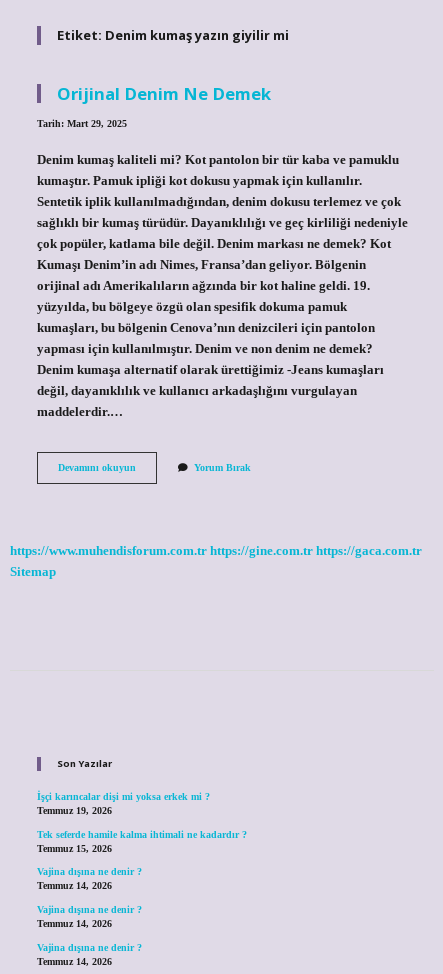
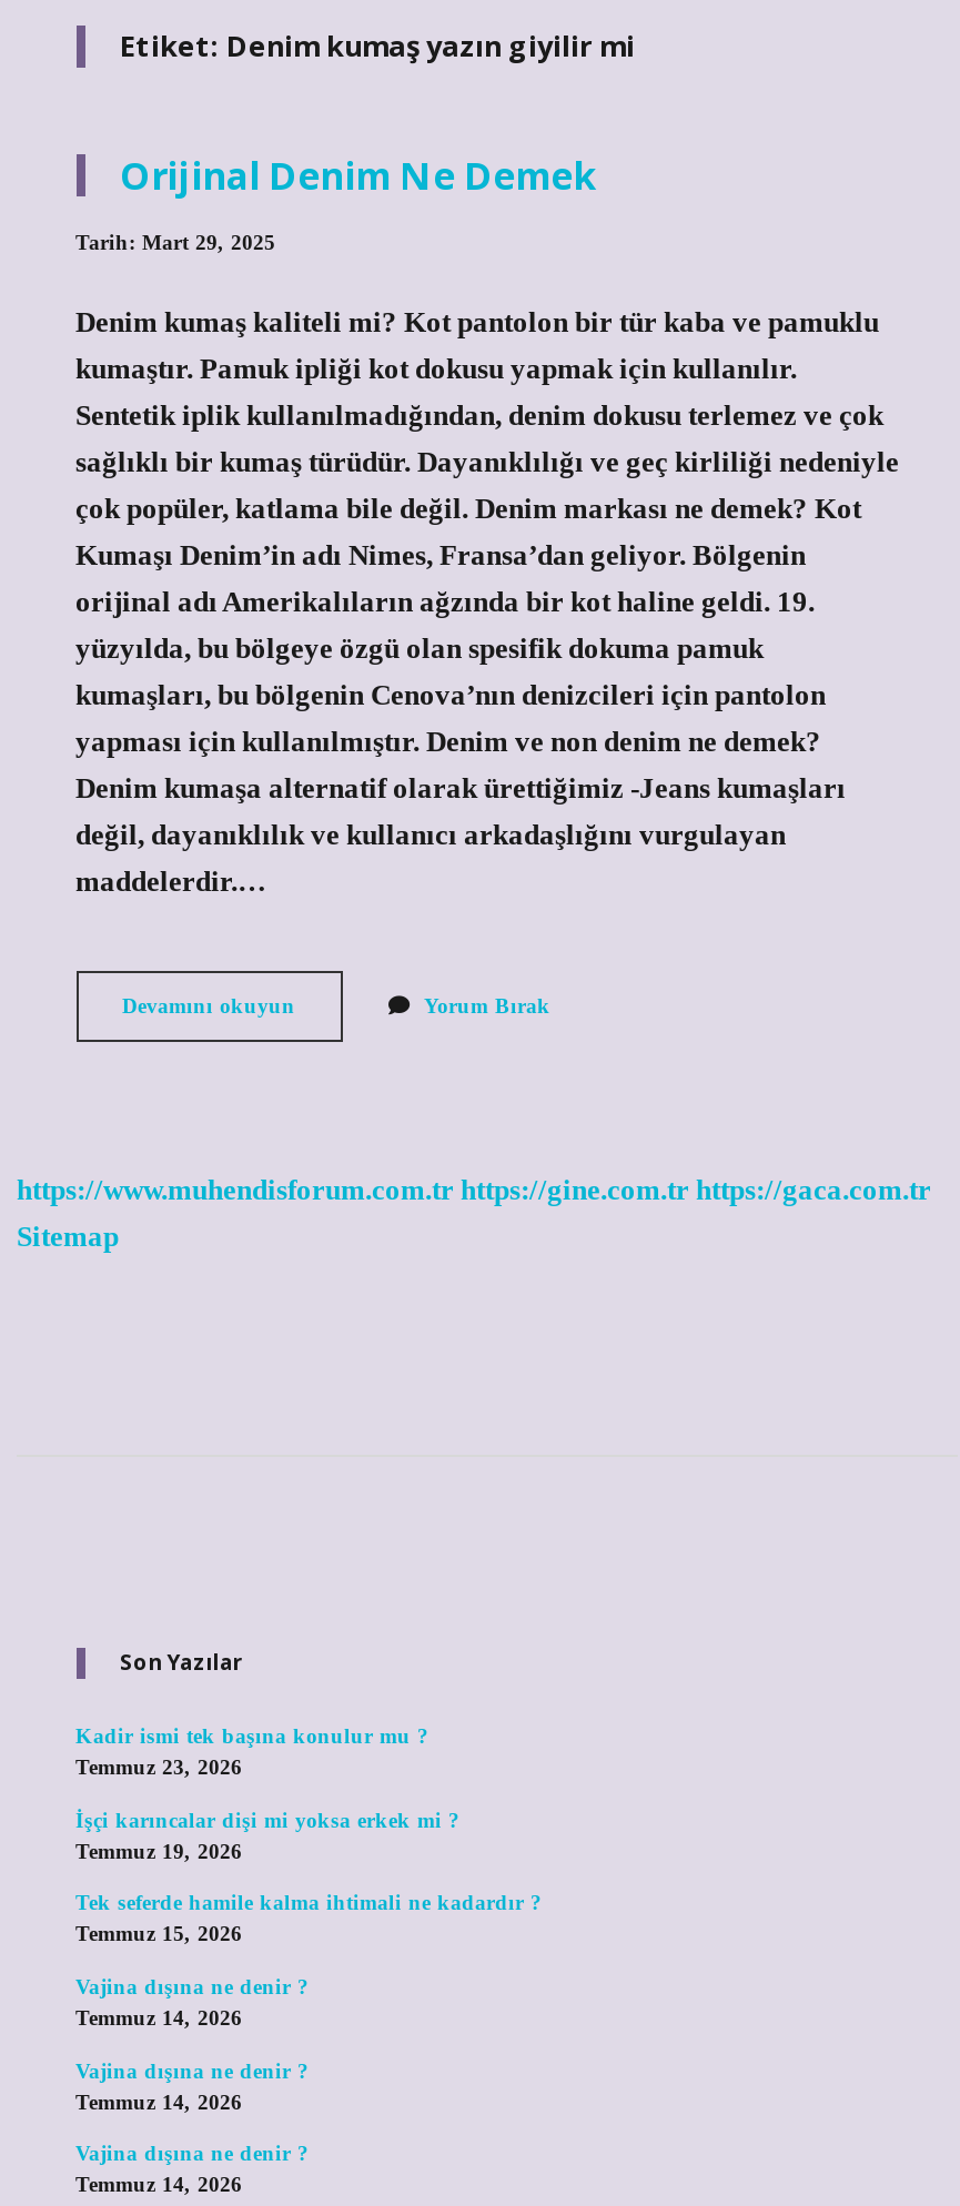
none -> [75,1724,428,1779] Kadir ismi tek başına konulur mu ? | Temmuz 23, 2026

